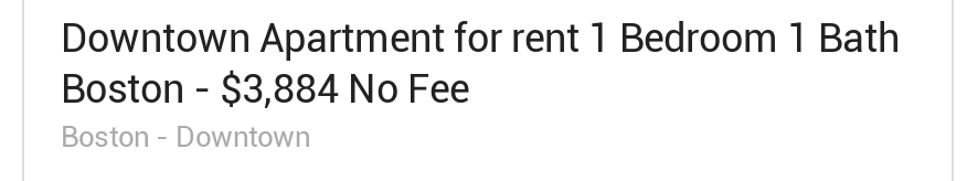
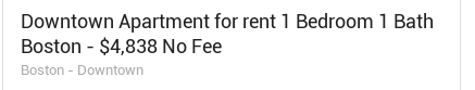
[60,66,469,112] Boston - $3,884 No Fee -> [21,35,222,58] Boston - $4,838 No Fee

